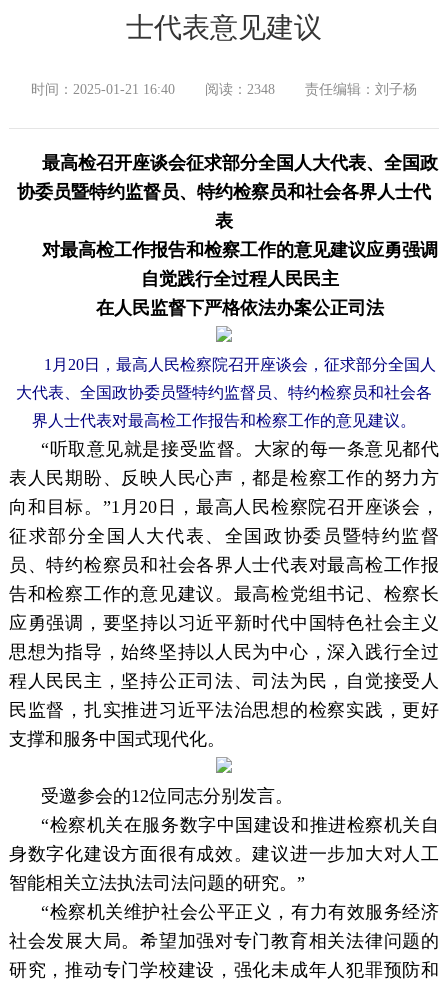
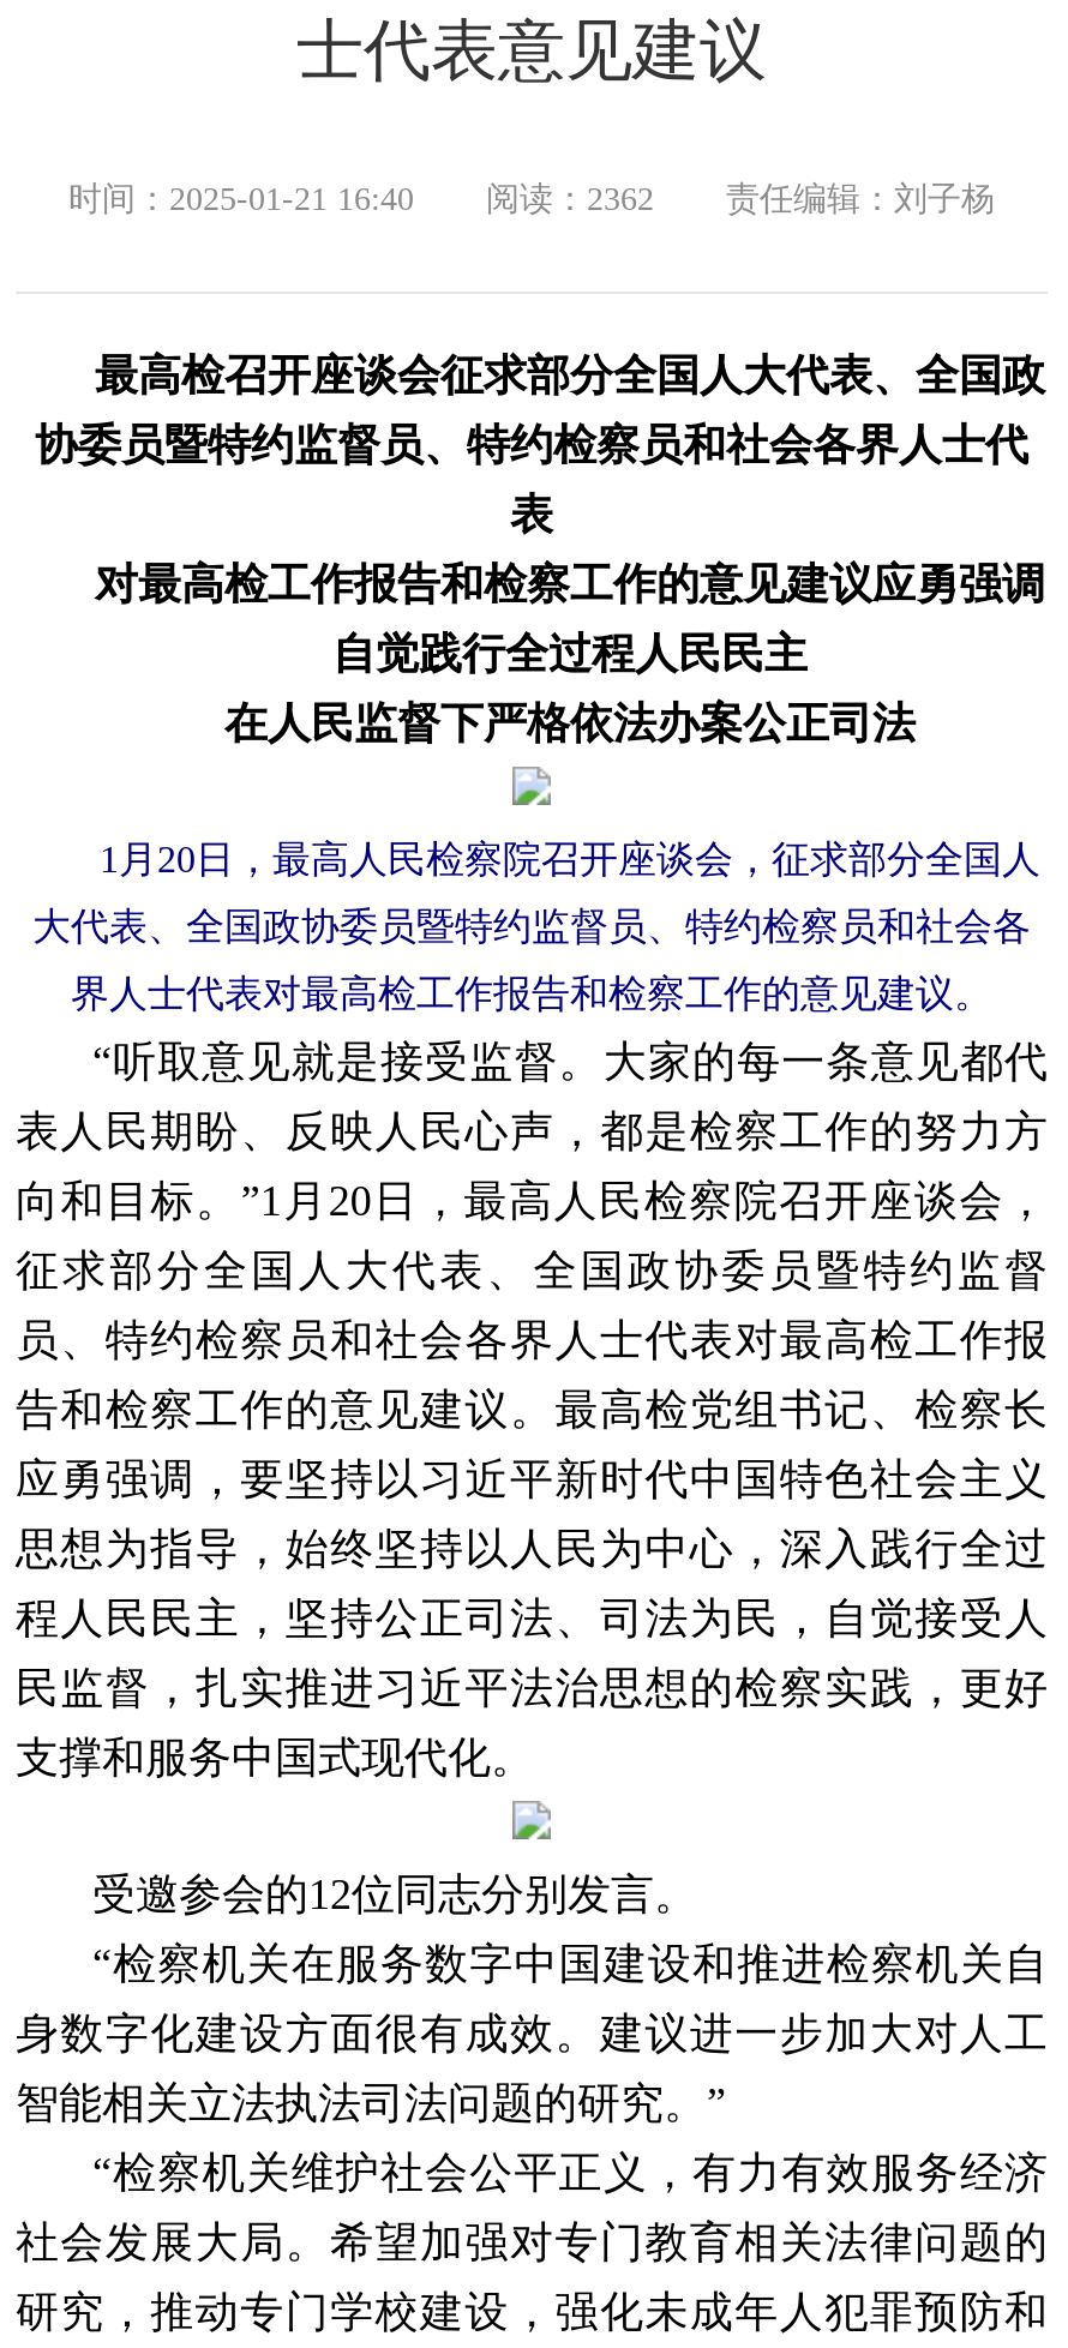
[31,82,417,97] 时间：2025-01-21 16:40 阅读：2348 责任编辑：刘子杨 -> [68,182,995,218] 时间：2025-01-21 16:40 阅读：2362 责任编辑：刘子杨

